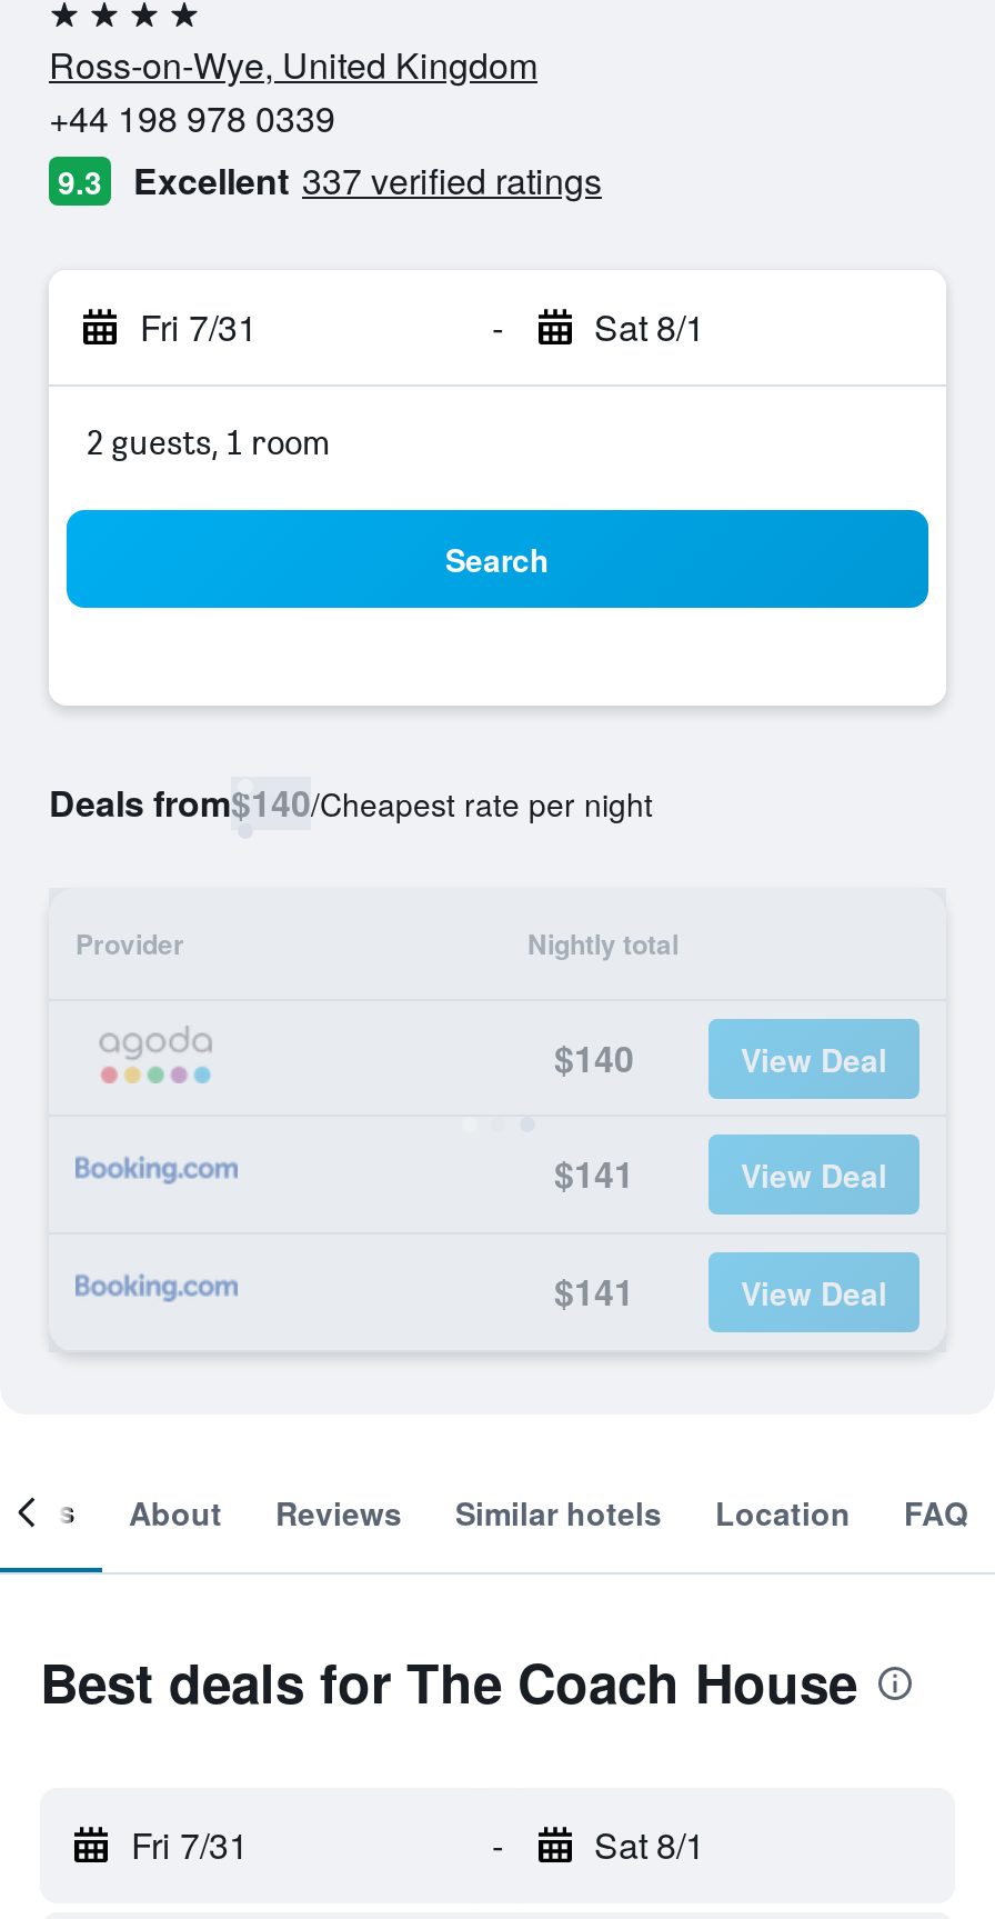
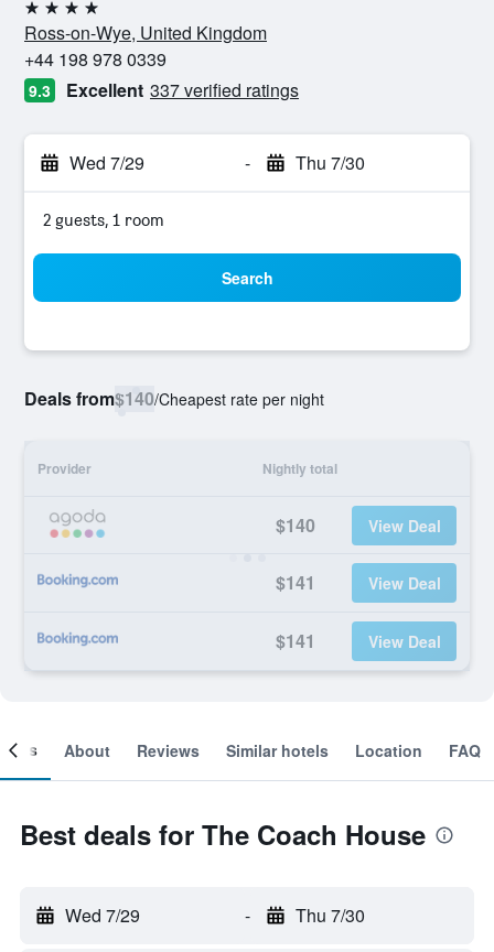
[140,301,258,352] Fri 7/31 -> [69,150,144,175] Wed 7/29
[594,301,705,352] Sat 8/1 -> [295,150,364,175] Thu 7/30
[131,1819,249,1870] Fri 7/31 -> [65,902,140,928] Wed 7/29
[594,1819,705,1870] Sat 8/1 -> [295,902,364,928] Thu 7/30

